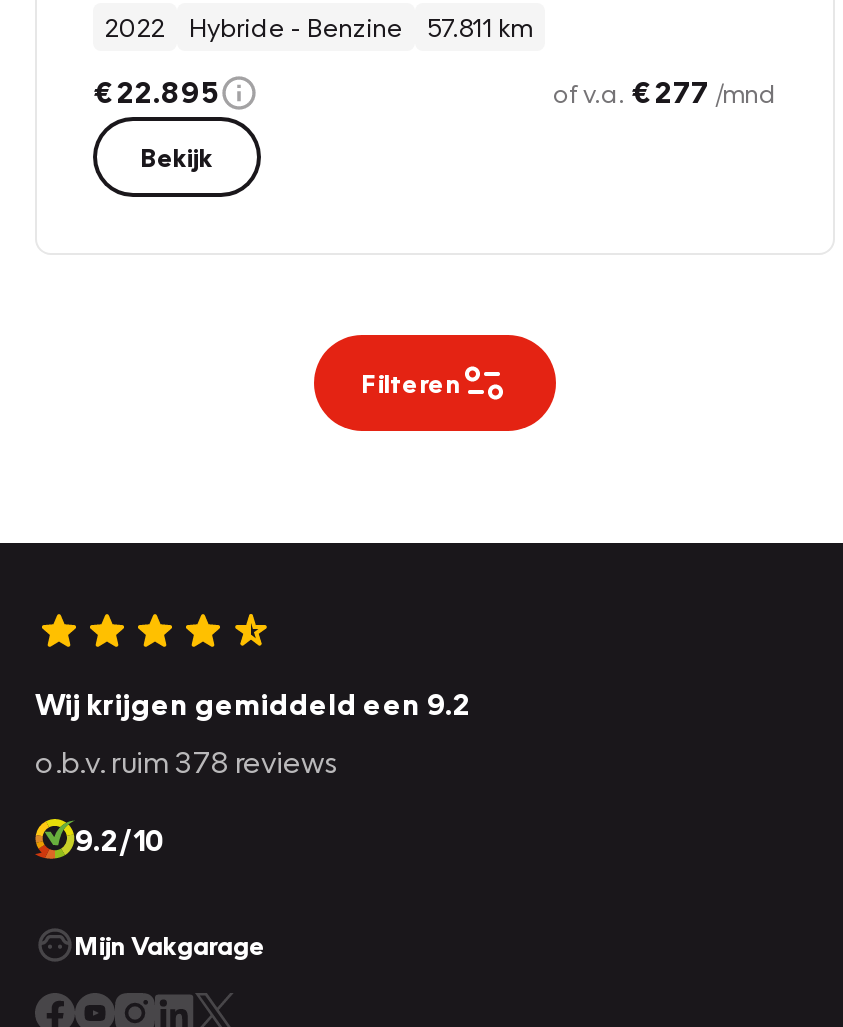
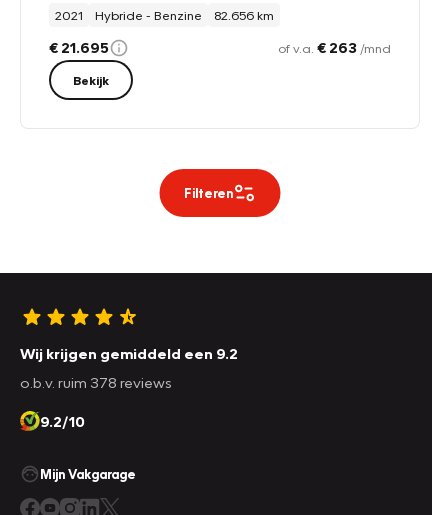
[105,11,165,43] 2022 -> [55,7,83,23] 2021
[427,11,533,43] 57.811 km -> [214,7,274,23] 82.656 km
[93,73,219,109] € 22.895 -> [49,38,109,56] € 21.695
[553,73,777,109] of v.a. € 277 /mnd -> [278,38,391,56] of v.a. € 263 /mnd

